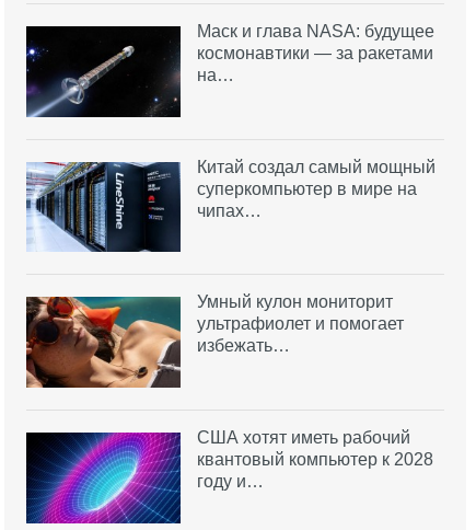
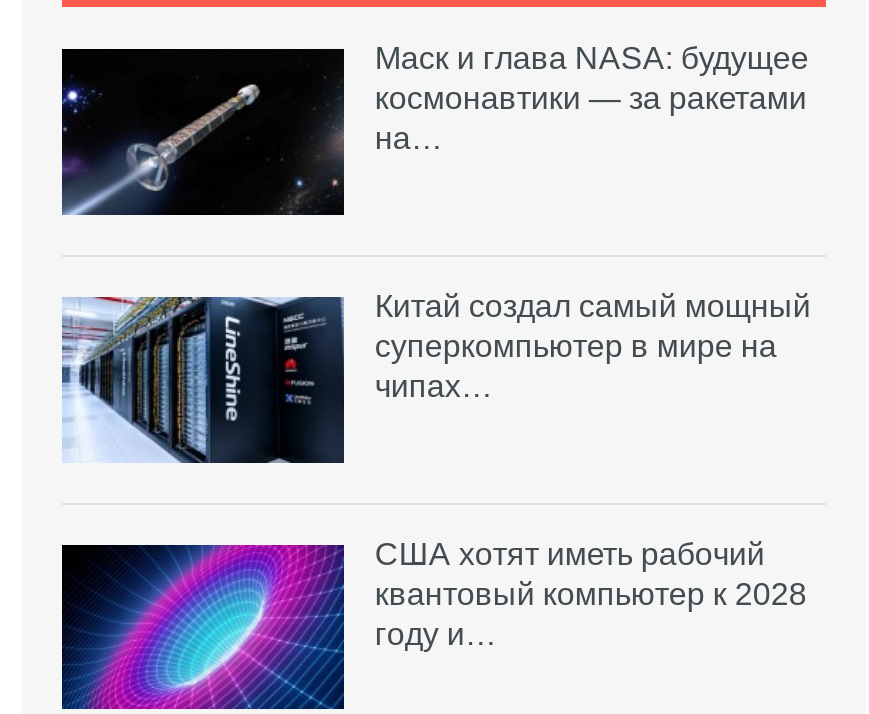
[25,293,404,389] [image] | Умный кулон мониторит | ультрафиолет и помогает | избежать… -> none

